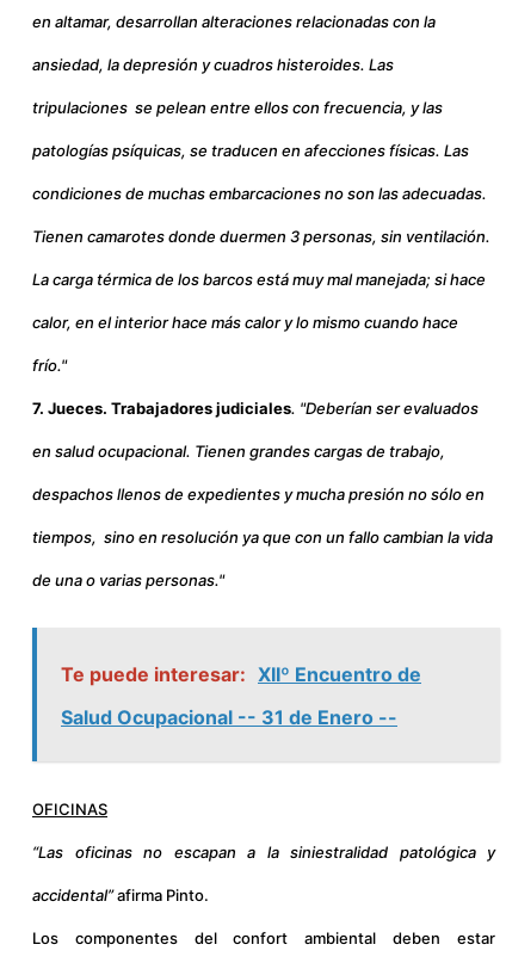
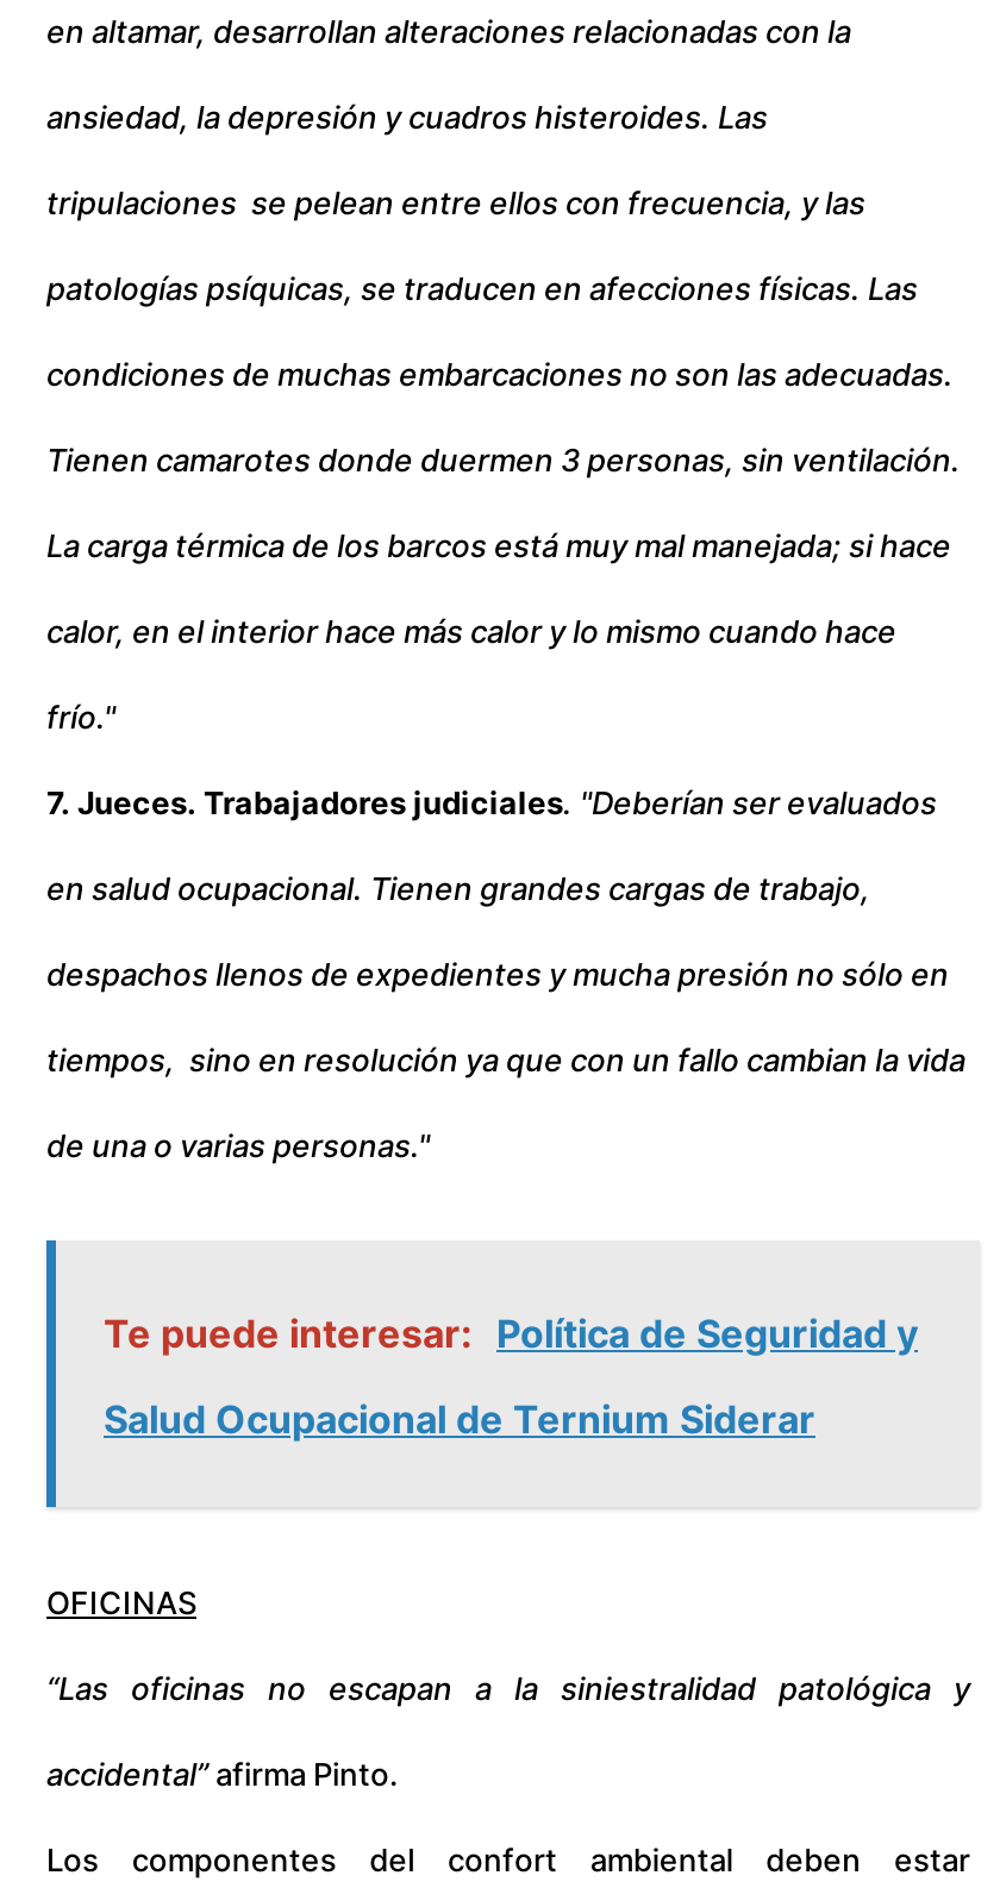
[61,662,421,686] Te puede interesar: XIIº Encuentro de -> [104,1308,918,1356] Te puede interesar: Política de Seguridad y
[61,705,397,729] Salud Ocupacional -- 31 de Enero -- -> [104,1394,815,1442] Salud Ocupacional de Ternium Siderar

